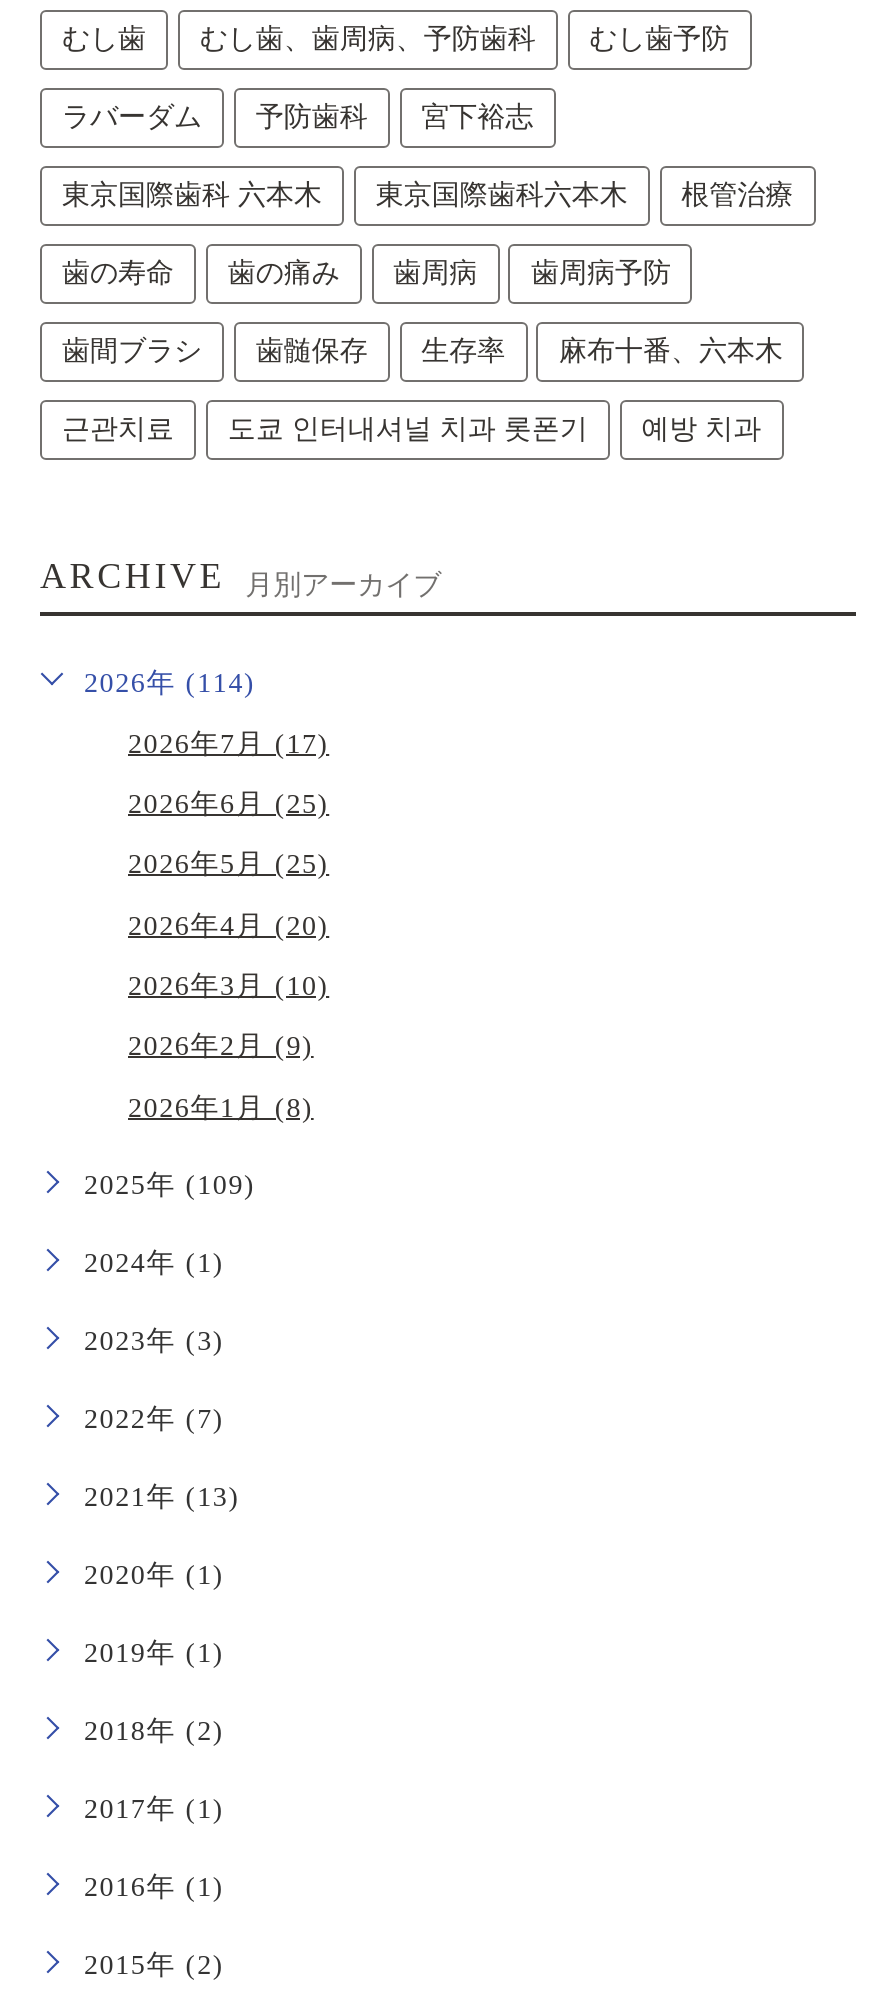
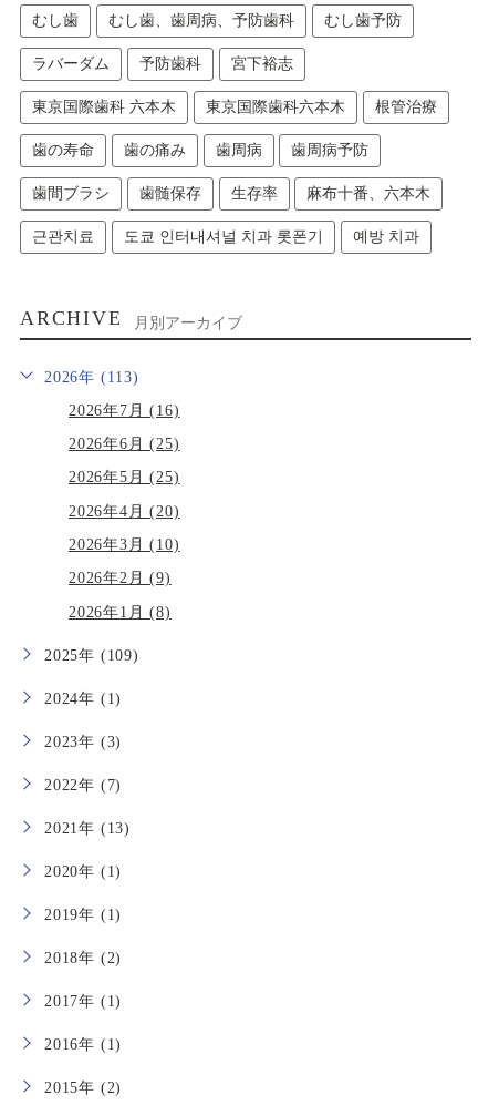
[84,668,256,698] 2026年 (114) -> [44,369,139,385] 2026年 (113)
[128,728,329,758] 2026年7月 (17) -> [69,402,180,419] 2026年7月 (16)

